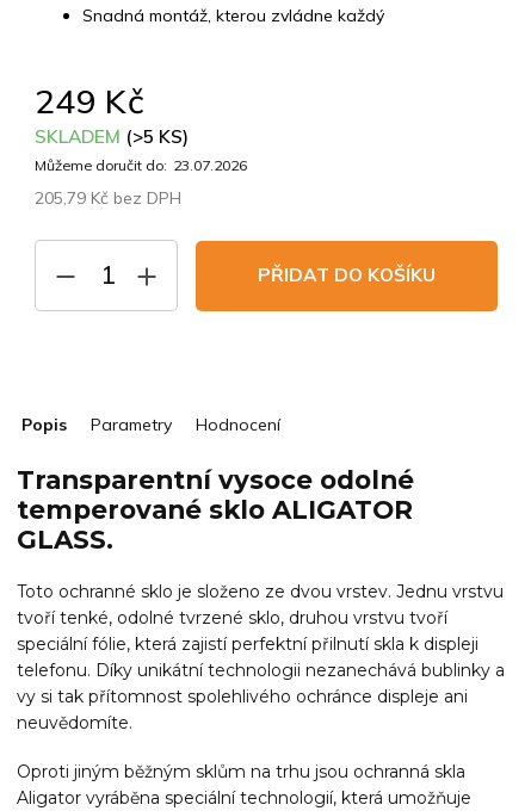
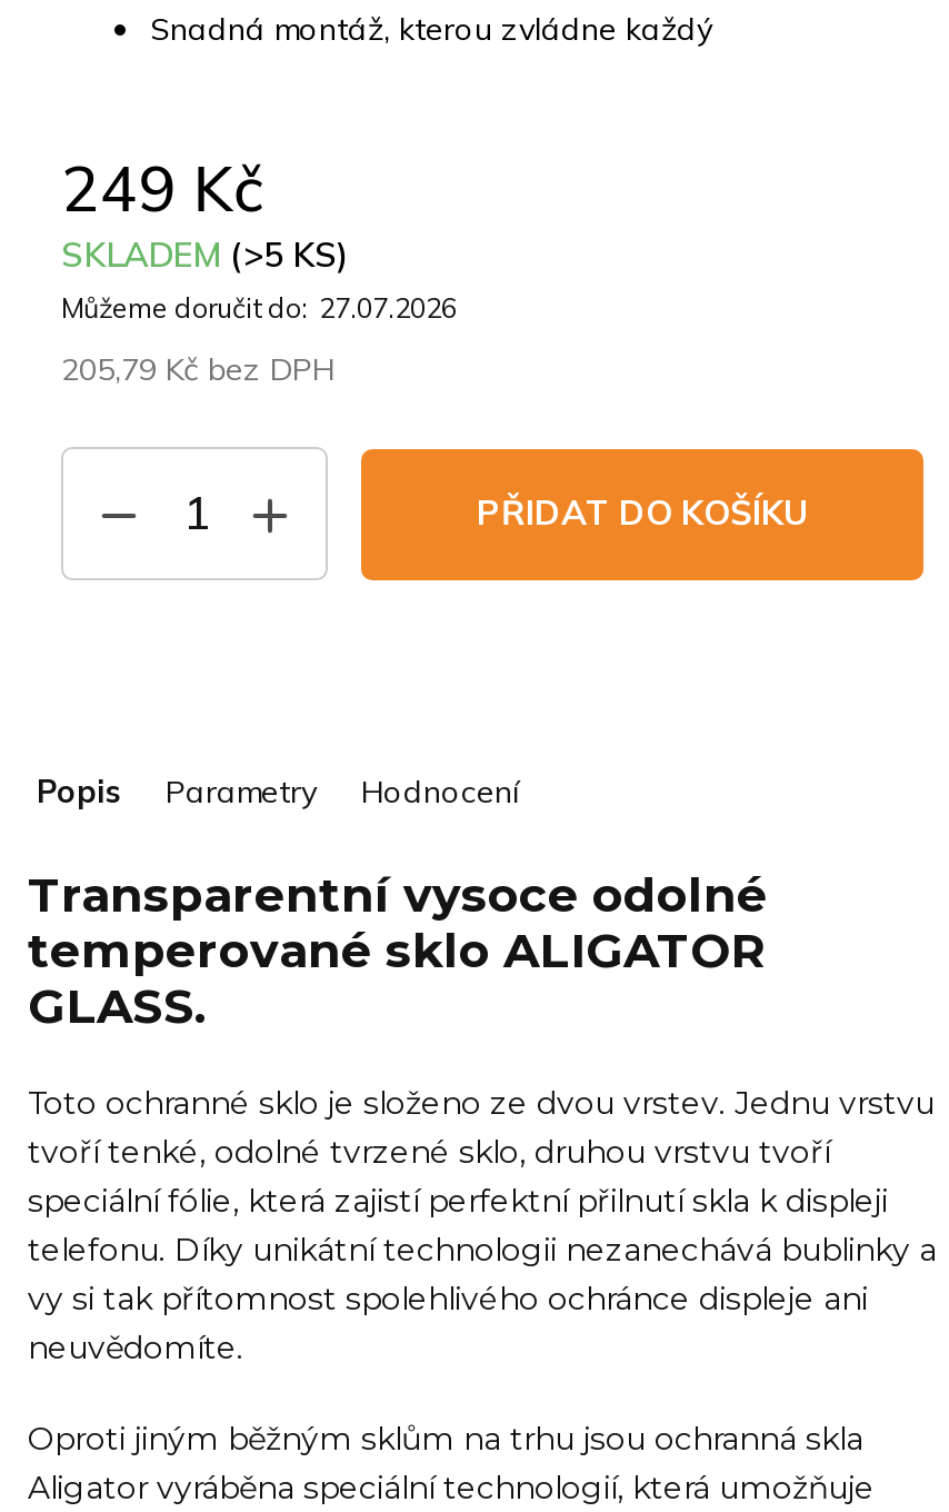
[35,156,247,174] Můžeme doručit do: 23.07.2026 -> [61,291,457,325] Můžeme doručit do: 27.07.2026

